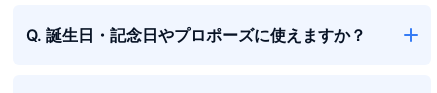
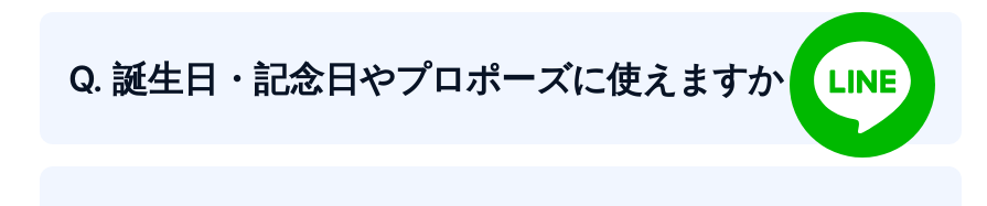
none -> [790,10,937,160] [image]

